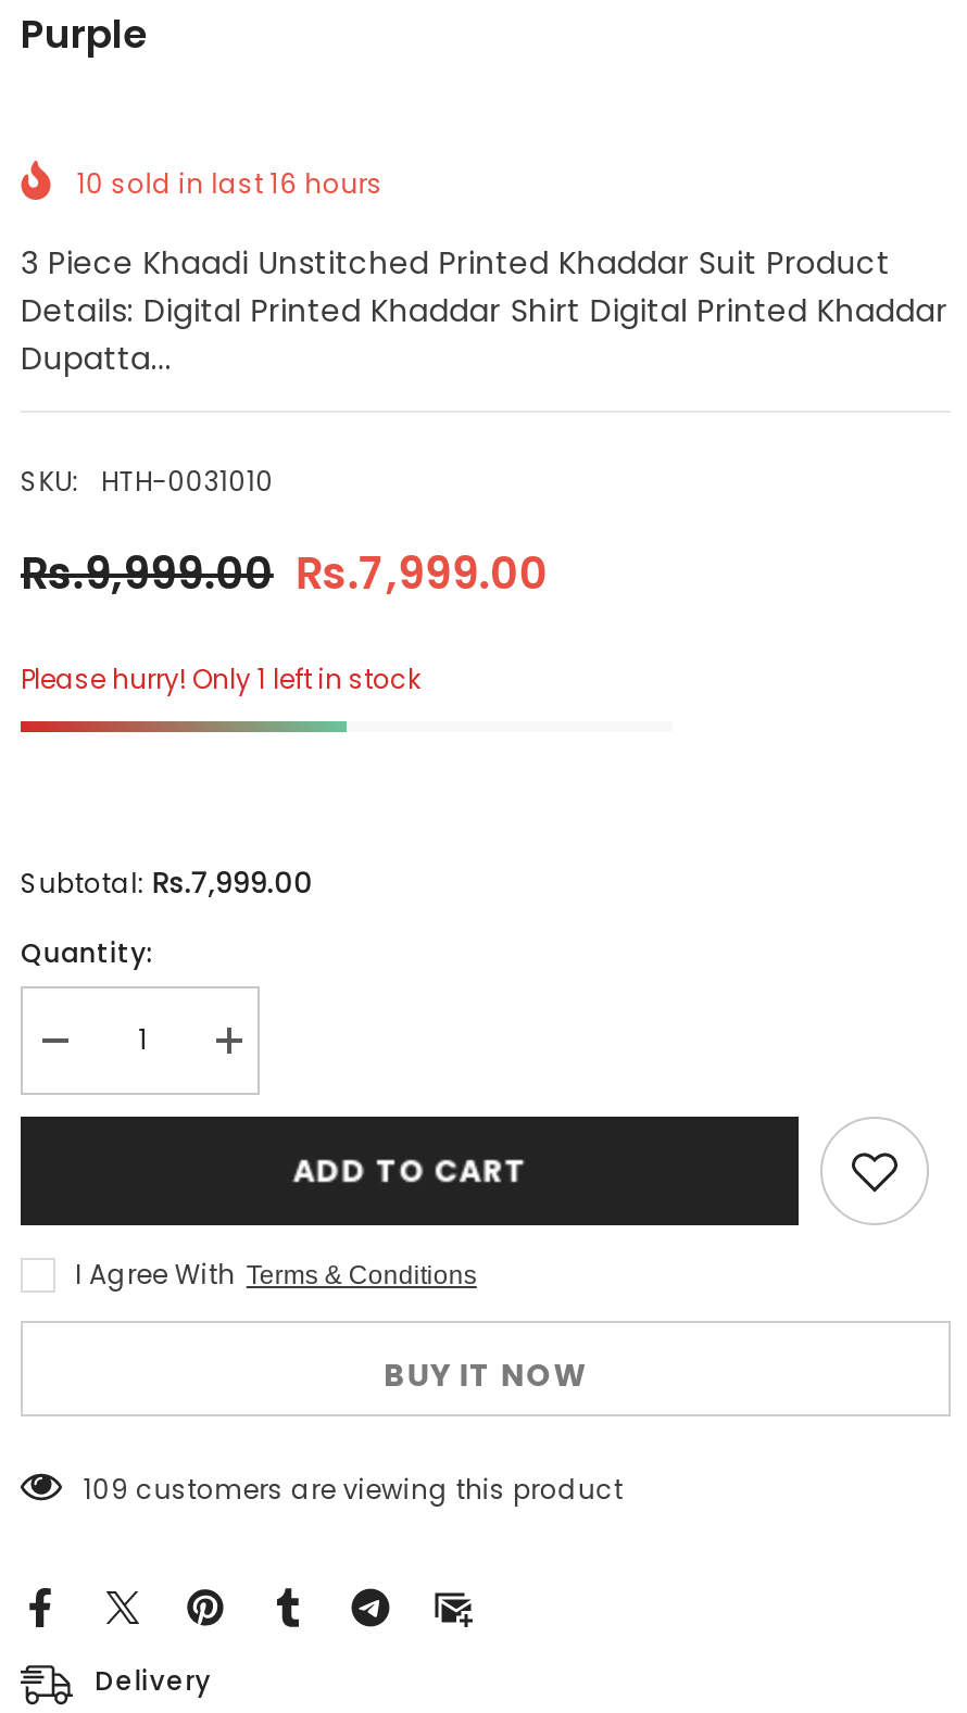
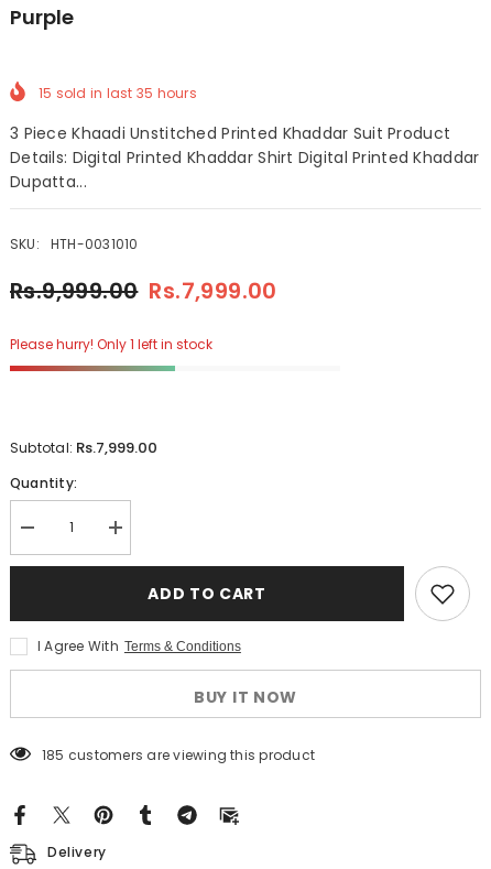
[77,164,383,201] 10 sold in last 16 hours -> [39,83,197,102] 15 sold in last 35 hours
[84,1470,623,1507] 109 customers are viewing this product -> [42,745,315,764] 185 customers are viewing this product

